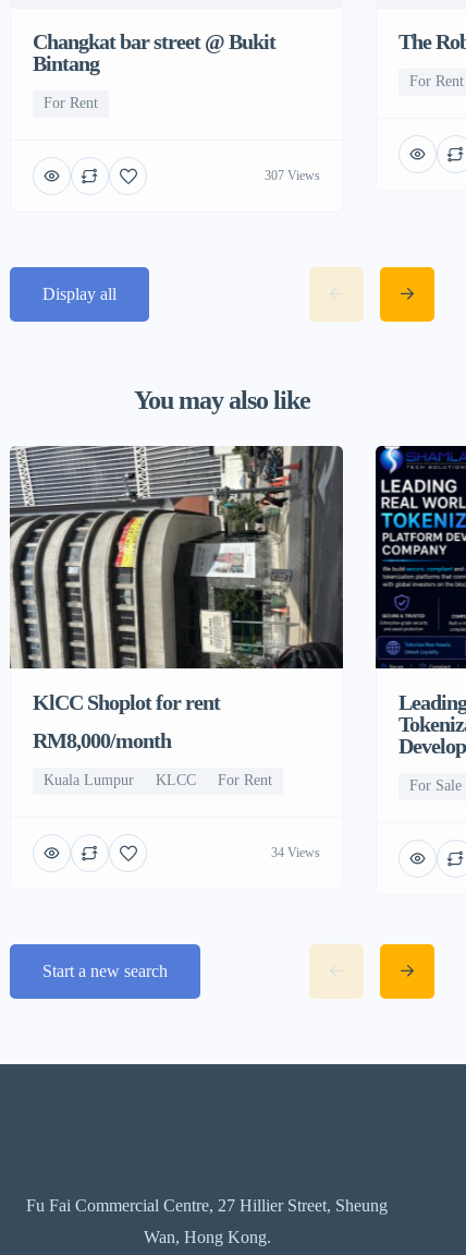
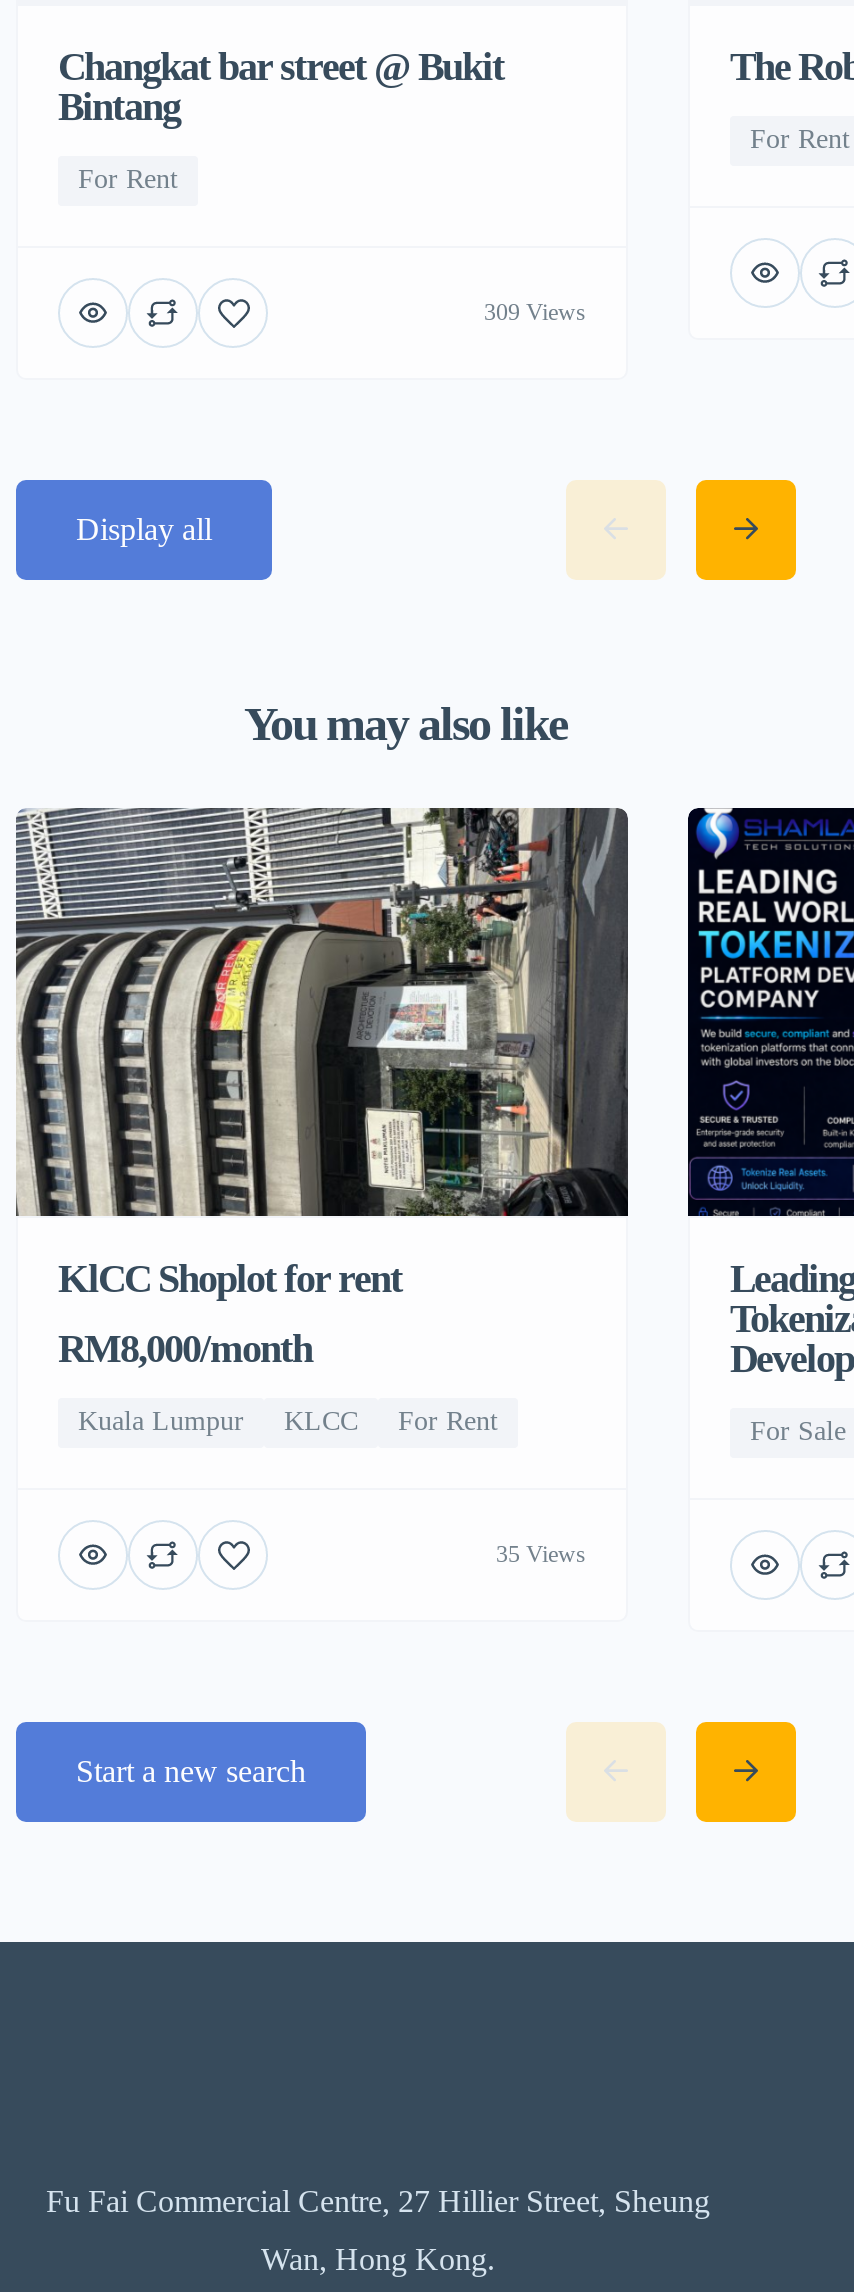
[265,168,320,183] 307 Views -> [484,298,586,326] 309 Views
[271,845,320,860] 34 Views -> [496,1540,586,1568] 35 Views

